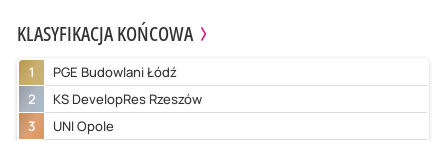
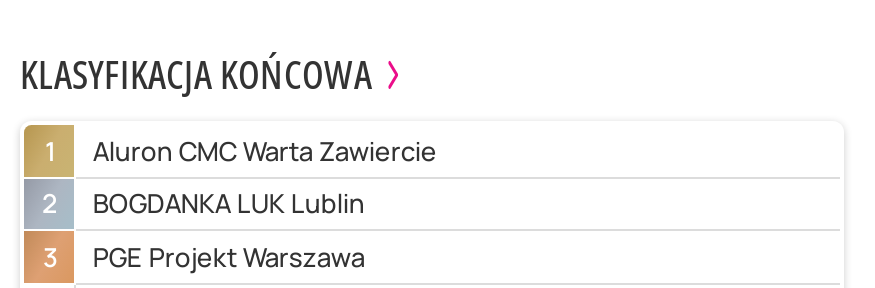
[53,63,177,81] PGE Budowlani Łódź -> [93,133,437,169] Aluron CMC Warta Zawiercie
[53,90,202,108] KS DevelopRes Rzeszów -> [93,186,365,222] BOGDANKA LUK Lublin
[53,117,114,135] UNI Opole -> [93,239,365,275] PGE Projekt Warszawa

